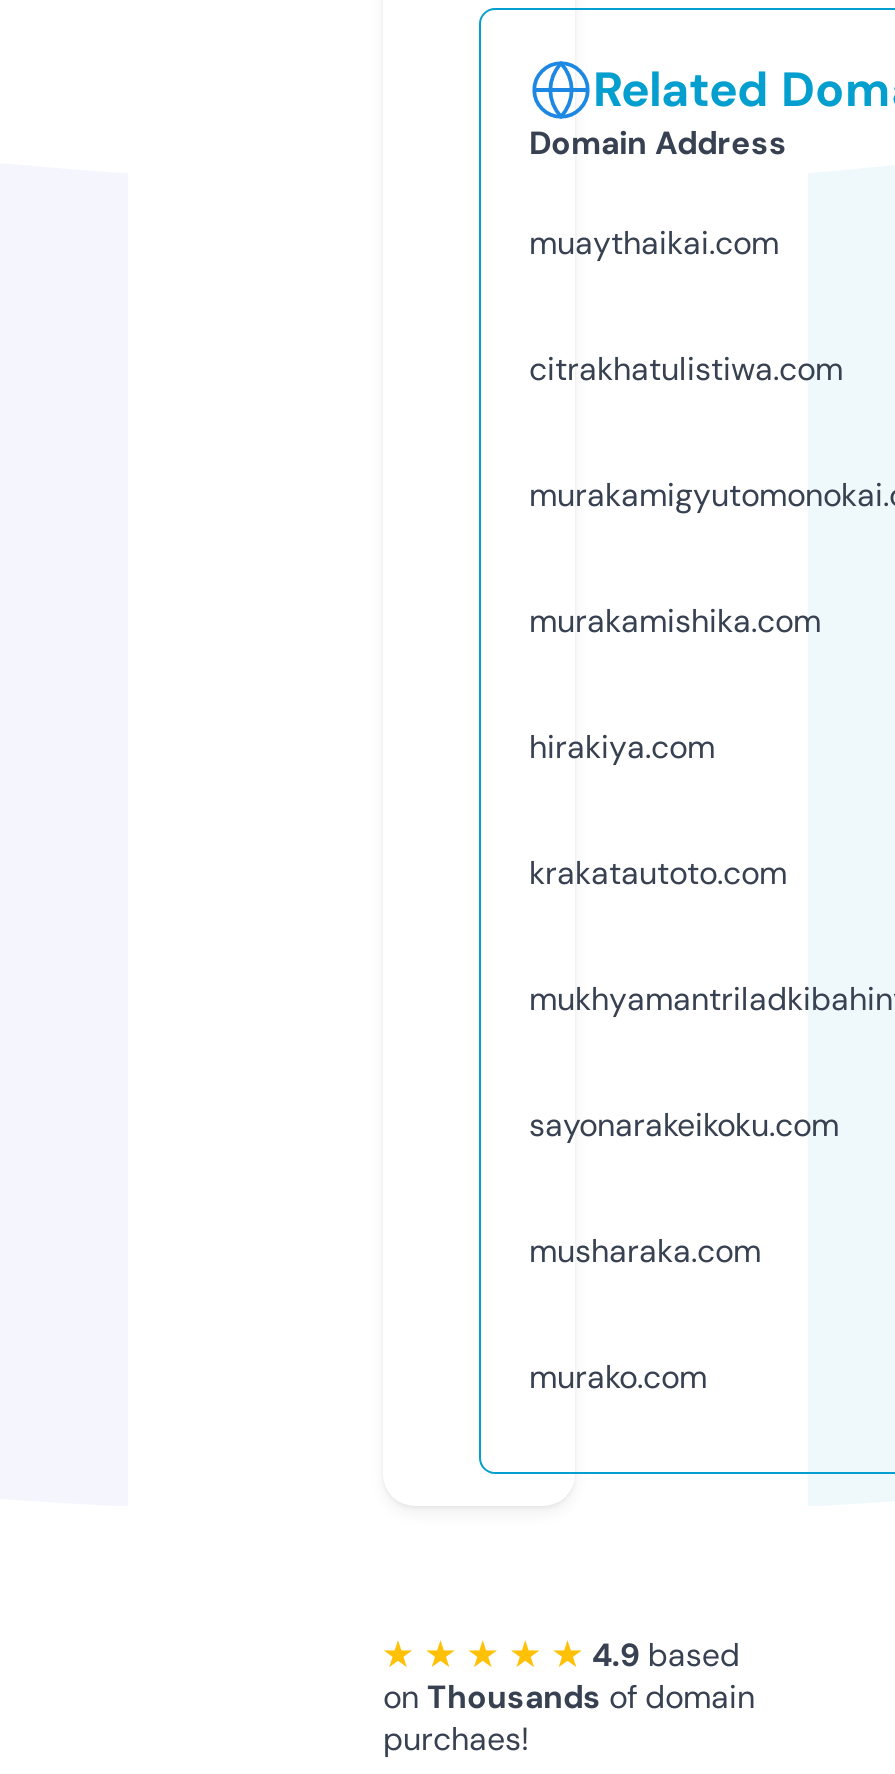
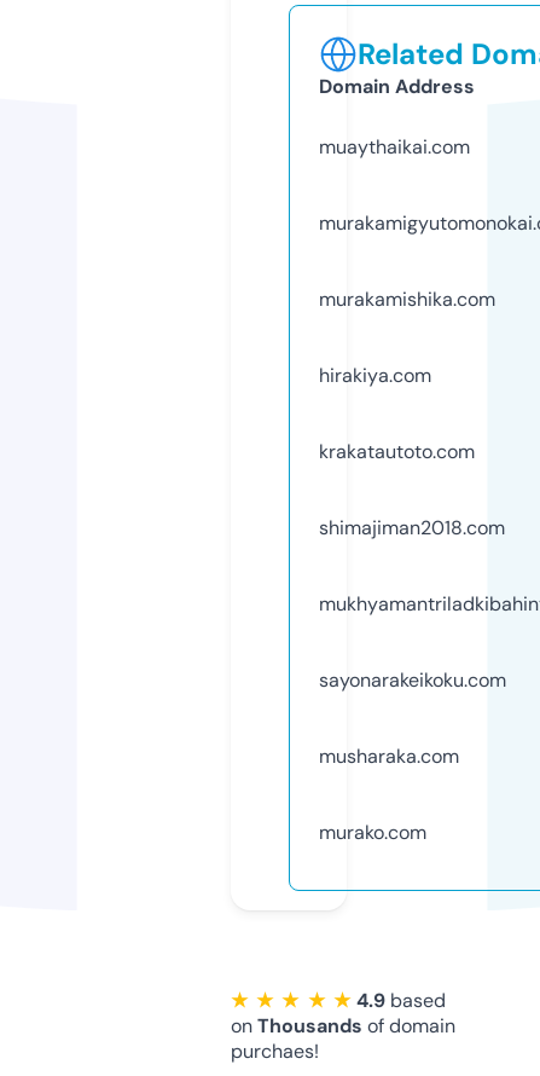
[529,348,843,390] citrakhatulistiwa.com -> none
moved [529,600,821,894] -> [319,286,495,464]: murakamishika.com | hirakiya.com | krakatautoto.com
none -> [319,515,505,540] shimajiman2018.com

